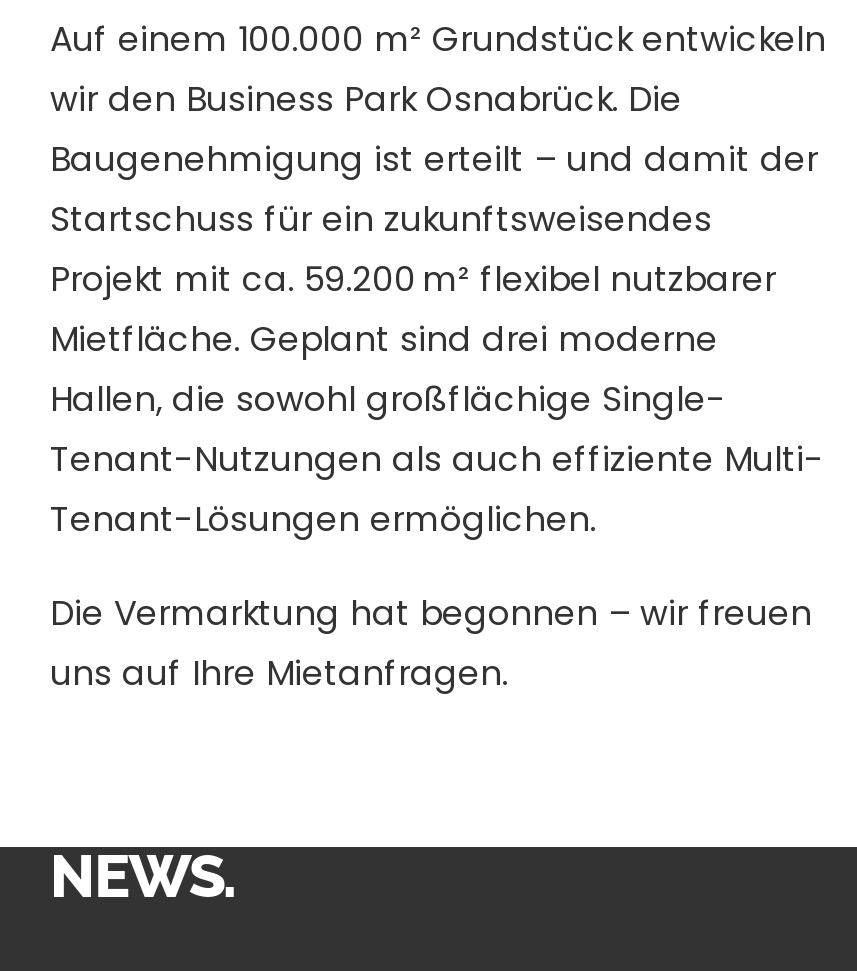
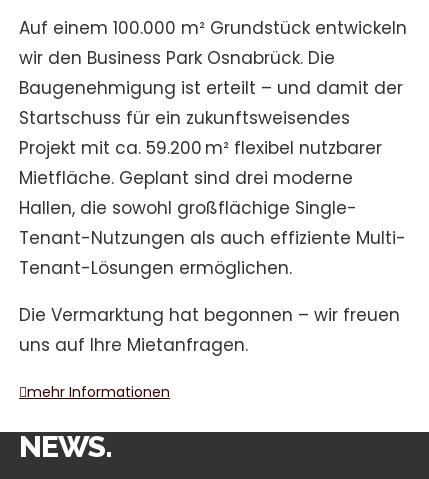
none -> [27,382,170,402] mehr Informationen

